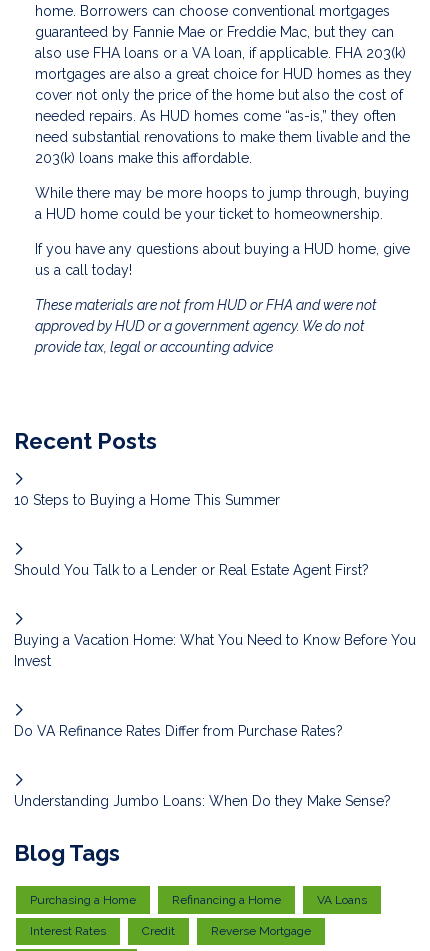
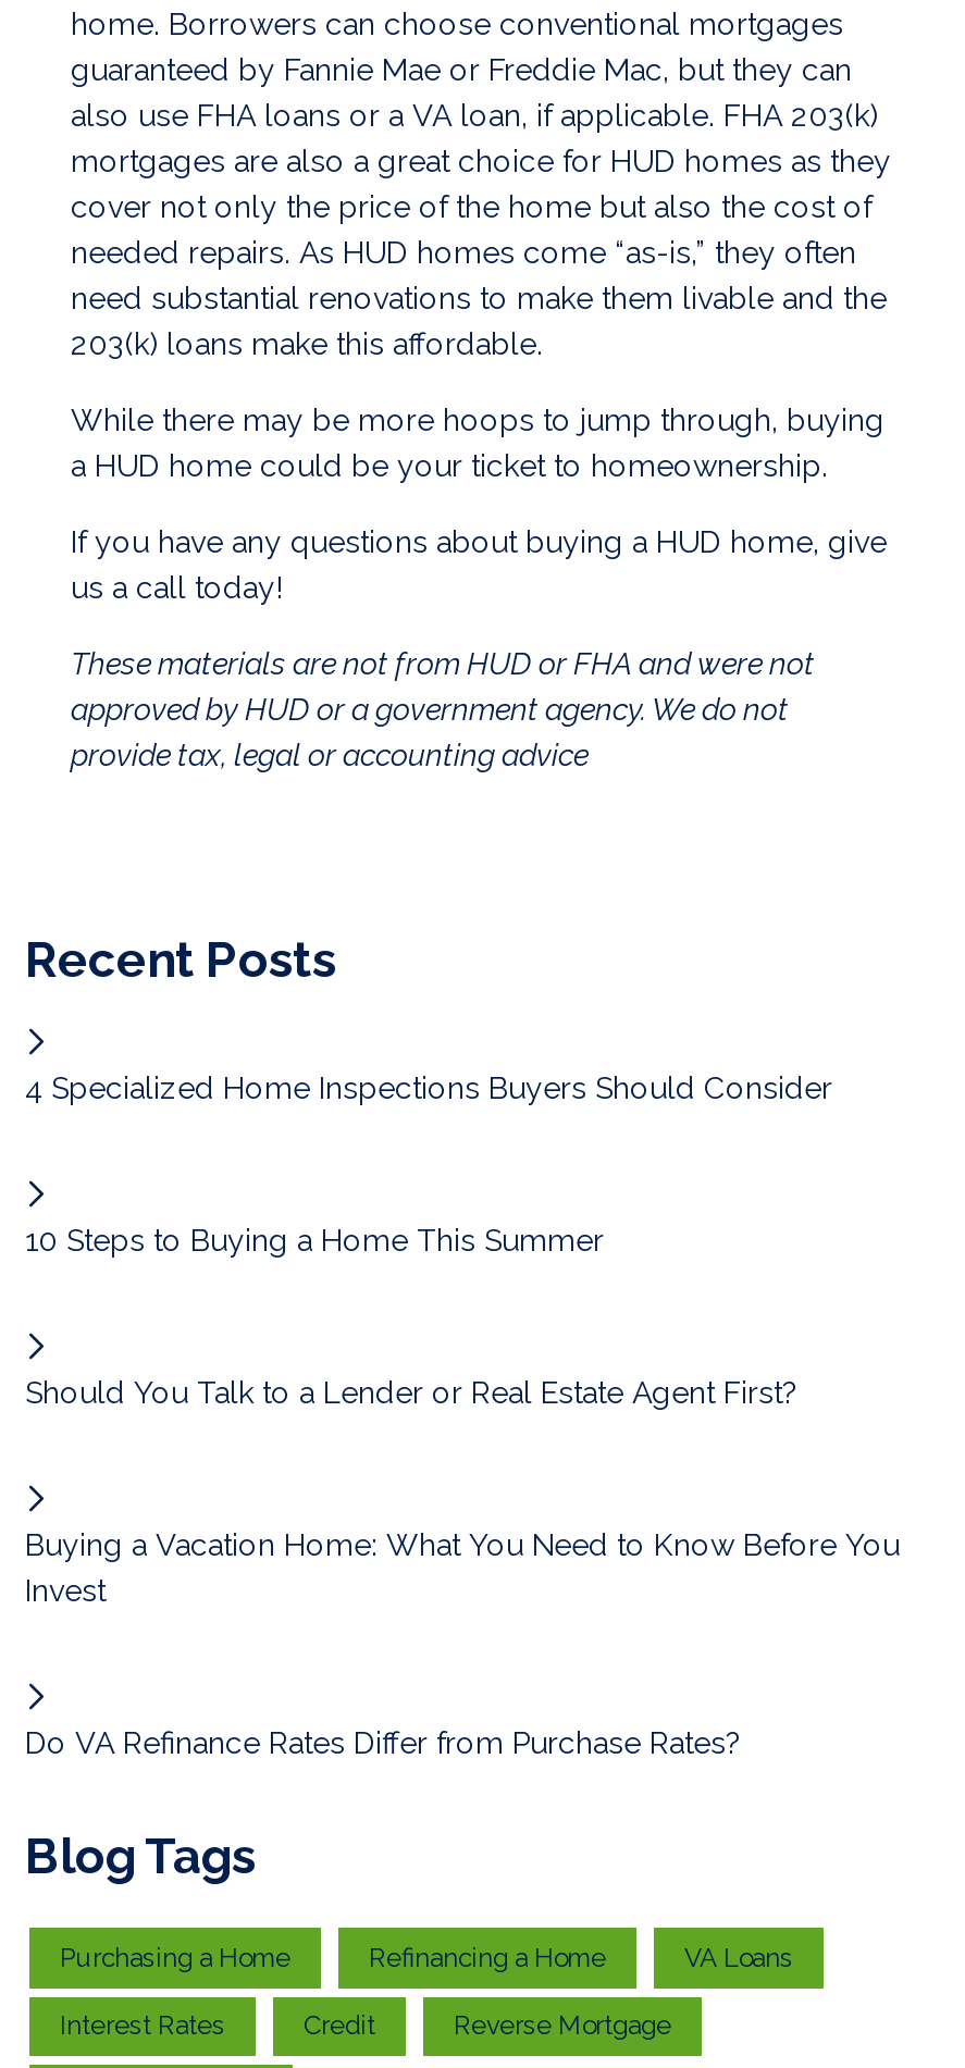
none -> [25,1071,832,1105] 4 Specialized Home Inspections Buyers Should Consider
moved [14,492,416,739] -> [25,1223,900,1760]: 10 Steps to Buying a Home This Summer | Should You Talk to a Lender or Real Estate Agent First? | Buying a Vacation Home: What You Need to Know Before You | Invest | Do VA Refinance Rates Differ from Purchase Rates?
[14,793,391,809] Understanding Jumbo Loans: When Do they Make Sense? -> none

